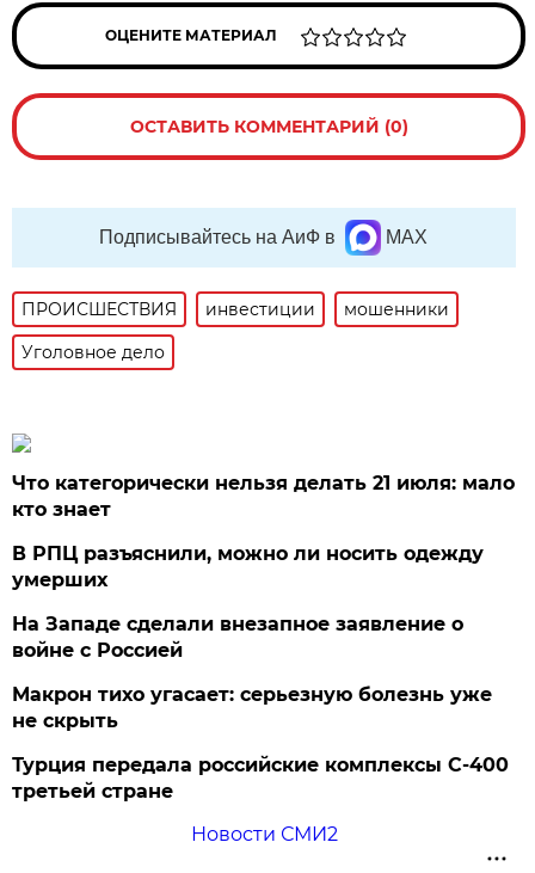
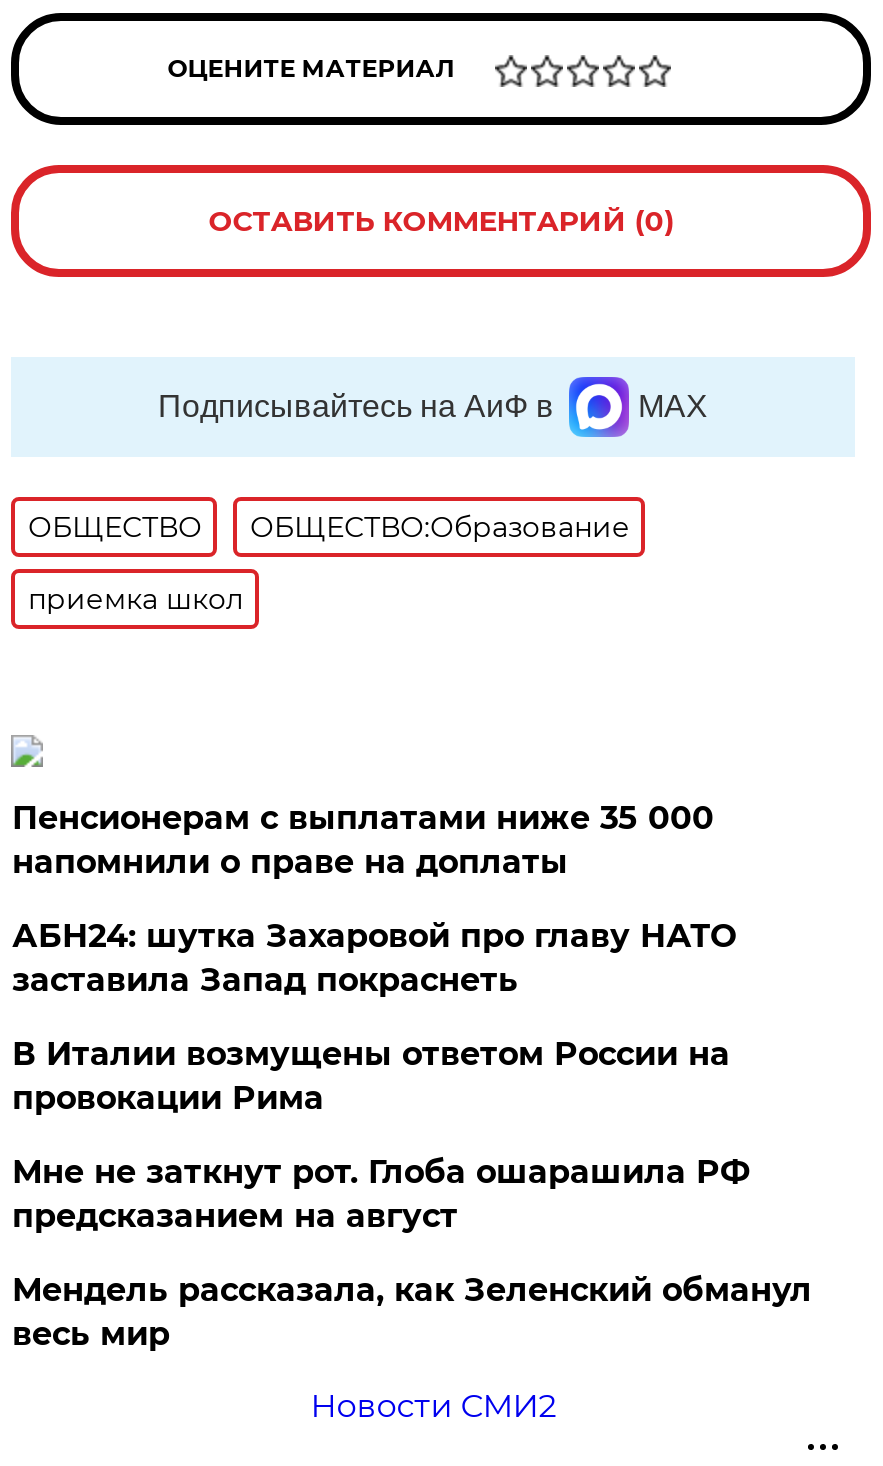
[22,298,449,320] ПРОИСШЕСТВИЯ | инвестиции | мошенники -> [28,509,630,545] ОБЩЕСТВО | ОБЩЕСТВО:Образование
[22,341,165,363] Уголовное дело -> [28,581,244,617] приемка школ
[12,472,515,521] Что категорически нельзя делать 21 июля: мало | кто знает -> [12,799,714,881] Пенсионерам с выплатами ниже 35 000 | напомнили о праве на доплаты
[12,542,484,591] В РПЦ разъяснили, можно ли носить одежду | умерших -> [12,917,736,999] АБН24: шутка Захаровой про главу НАТО | заставила Запад покраснеть
[12,613,464,661] На Западе сделали внезапное заявление о | войне с Россией -> [12,1035,730,1117] В Италии возмущены ответом России на | провокации Рима
[12,683,492,732] Макрон тихо угасает: серьезную болезнь уже | не скрыть -> [12,1153,750,1235] Мне не заткнут рот. Глоба ошарашила РФ | предсказанием на август
[12,753,509,802] Турция передала российские комплексы С-400 | третьей стране -> [12,1271,812,1353] Мендель рассказала, как Зеленский обманул | весь мир

